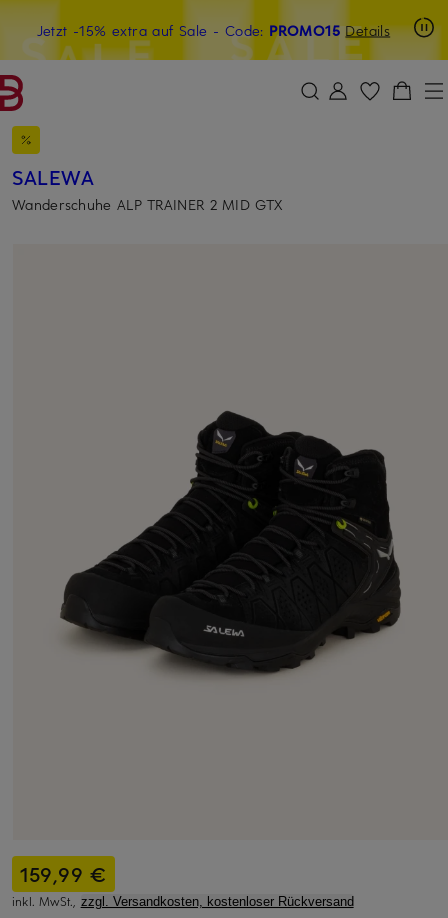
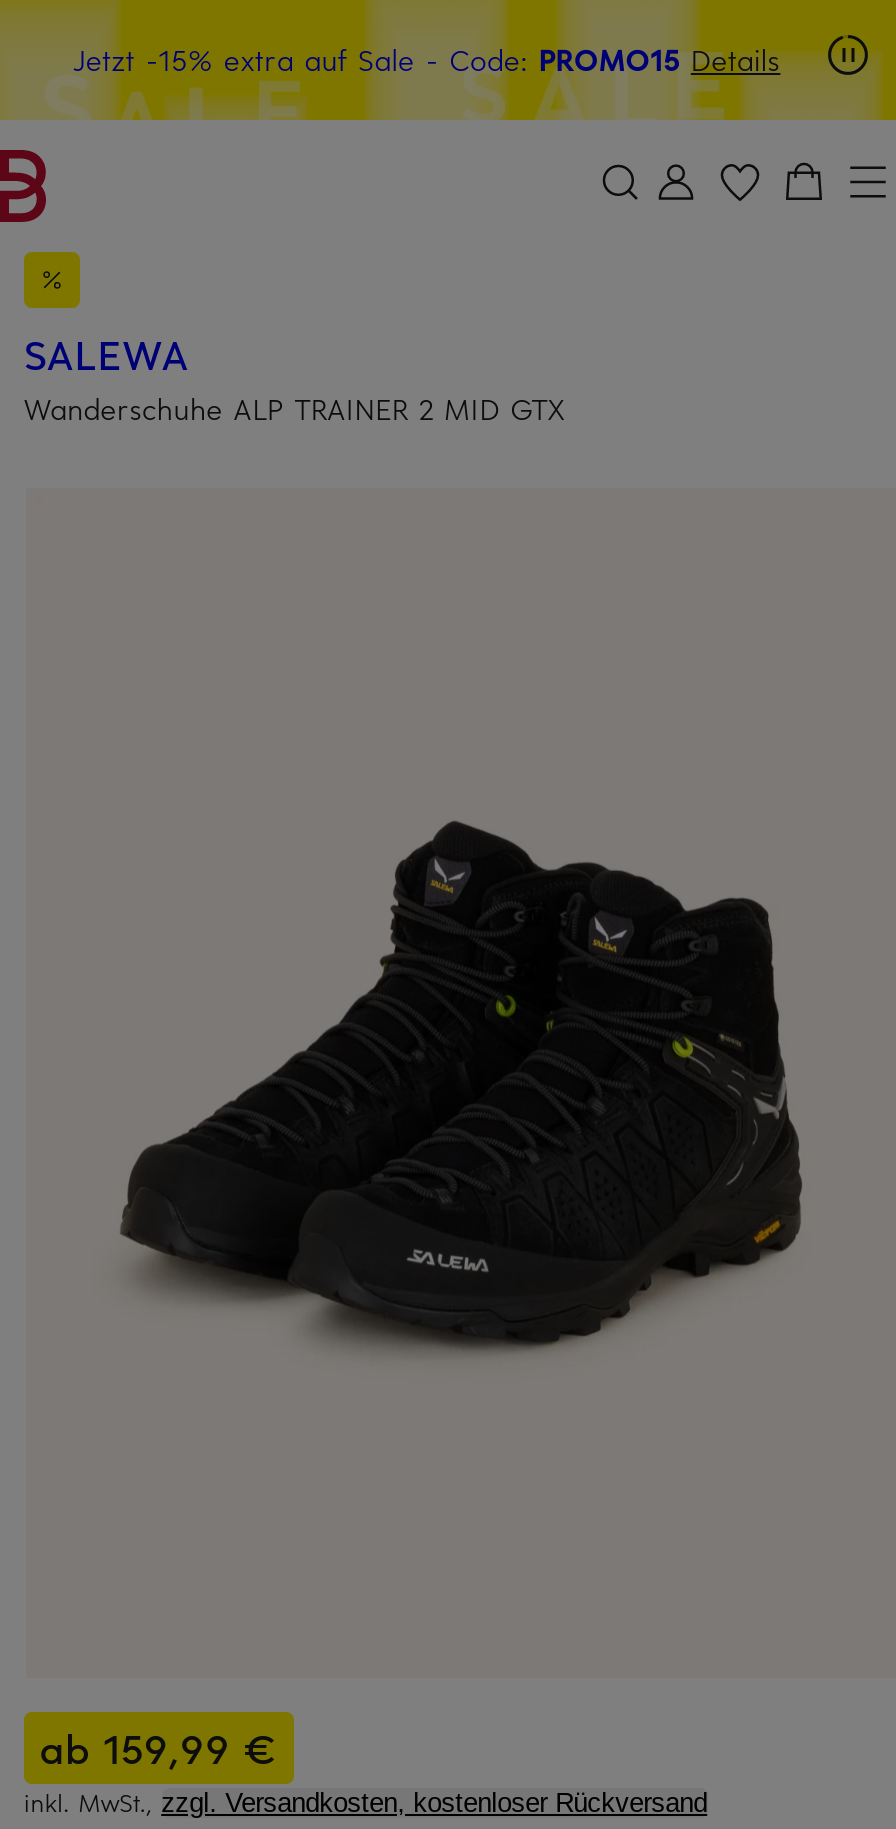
[20,860,107,887] 159,99 € -> [40,1720,277,1774] ab 159,99 €

